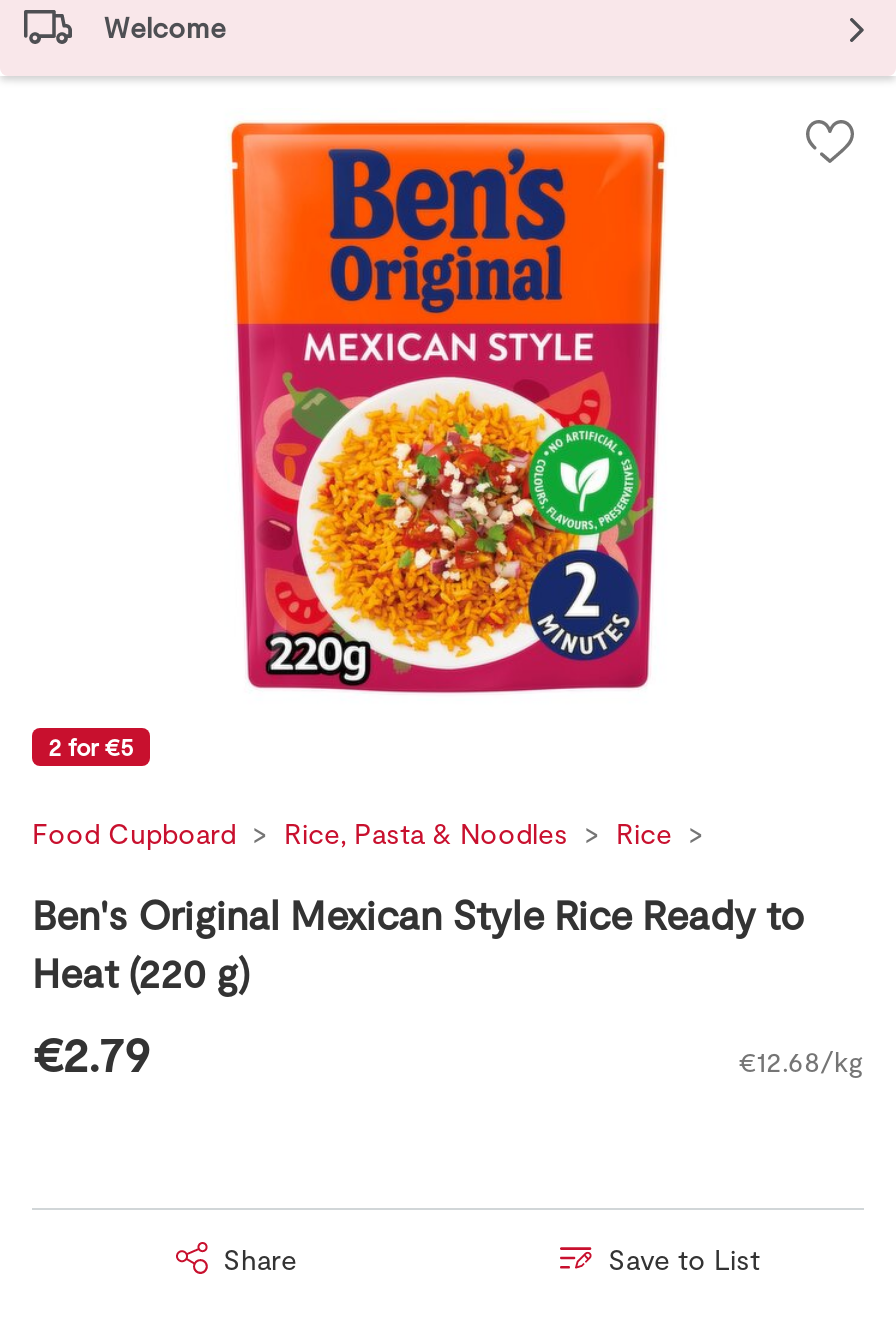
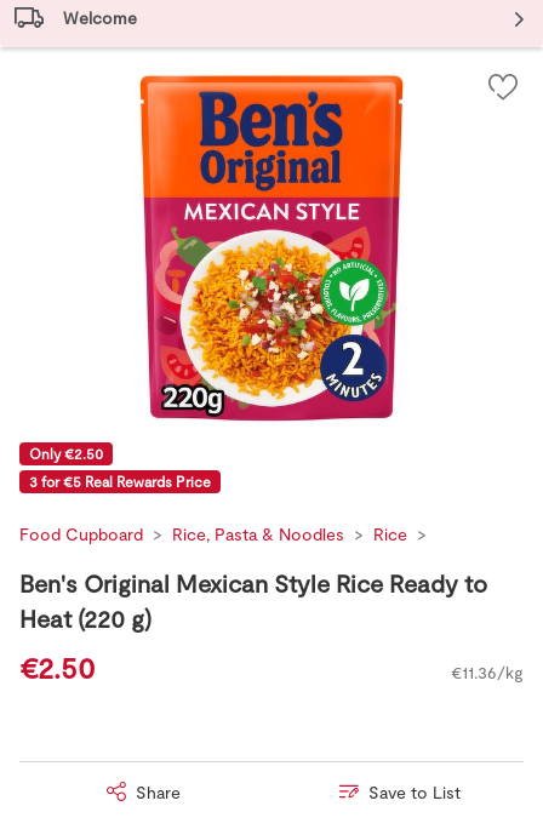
[48,732,134,760] 2 for €5 -> [29,445,211,490] Only €2.50 | 3 for €5 Real Rewards Price
[32,1024,864,1082] €2.79 | €12.68/kg -> [19,650,524,685] €2.50 | €11.36/kg

